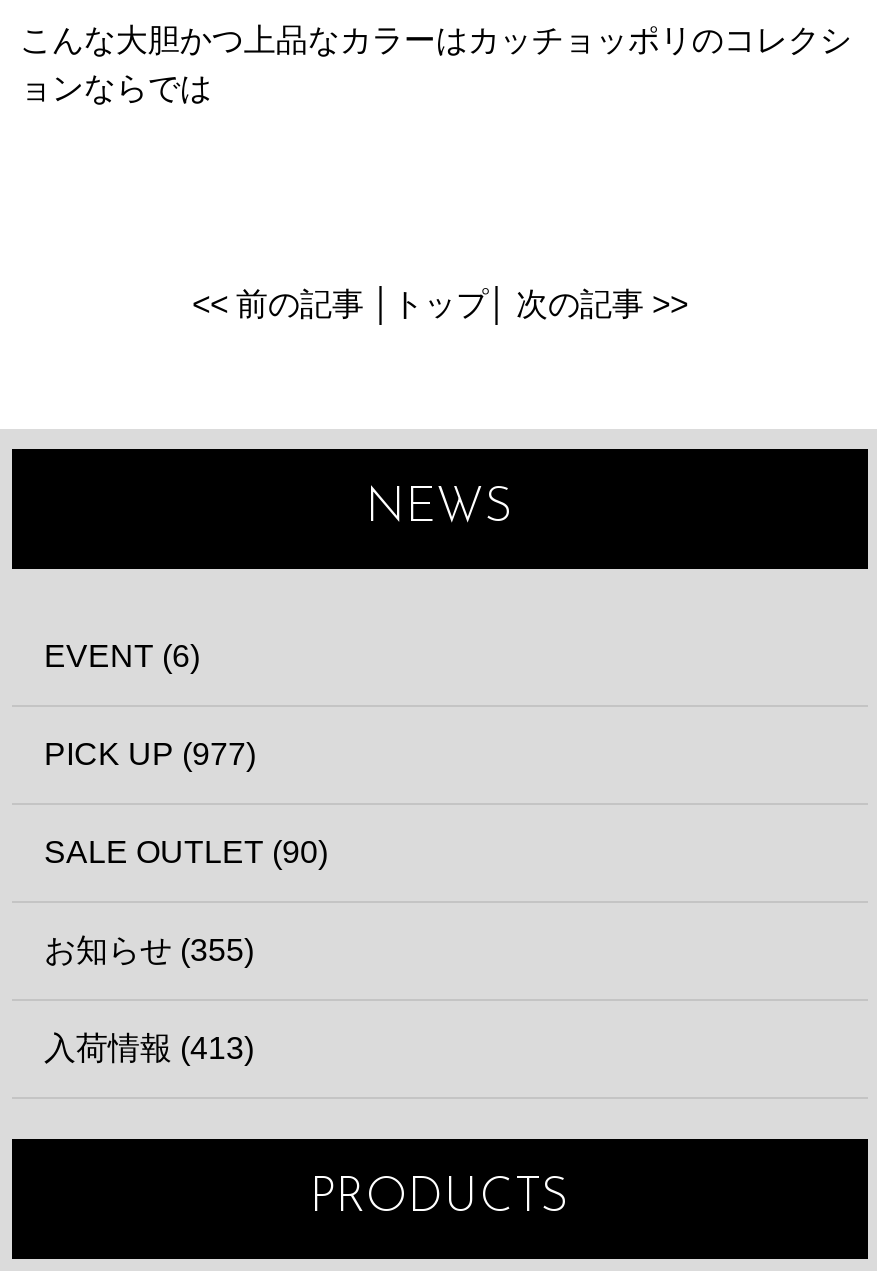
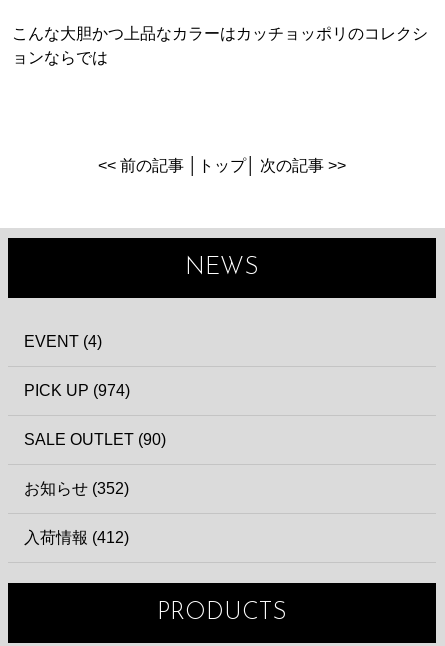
[44,639,200,673] EVENT (6) -> [24,333,102,350] EVENT (4)
[44,737,256,771] PICK UP (977) -> [24,382,130,399] PICK UP (974)
[44,933,254,967] お知らせ (355) -> [24,480,129,497] お知らせ (352)
[44,1031,254,1065] 入荷情報 (413) -> [24,529,129,546] 入荷情報 (412)

